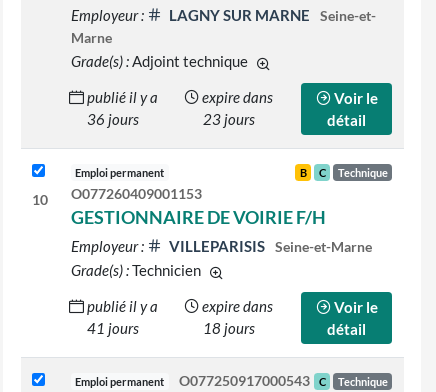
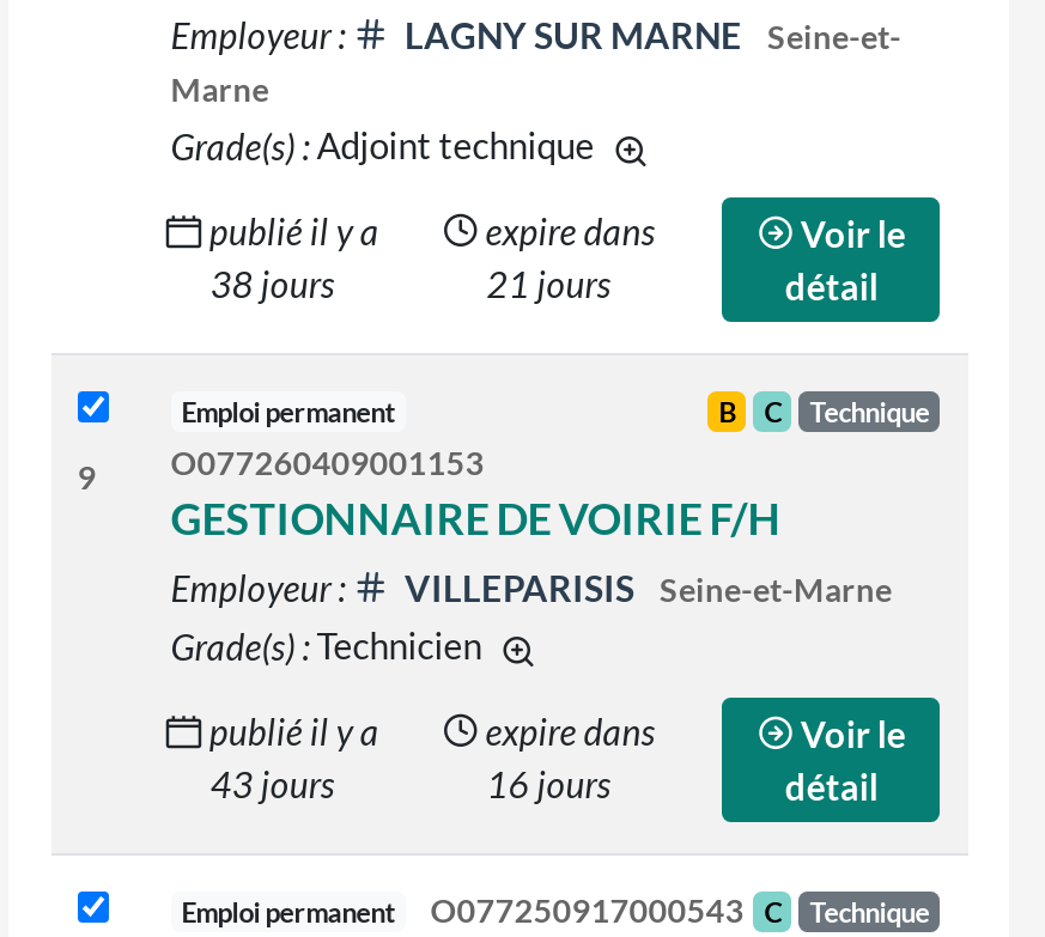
[87,110,139,128] 36 jours -> [210,262,335,305] 38 jours
[203,110,255,128] 23 jours -> [486,262,611,305] 21 jours
[32,186,202,207] 10 O077260409001153 -> [77,444,484,495] 9 O077260409001153
[87,319,139,337] 41 jours -> [210,762,335,805] 43 jours
[203,319,255,337] 18 jours -> [486,762,611,805] 16 jours

